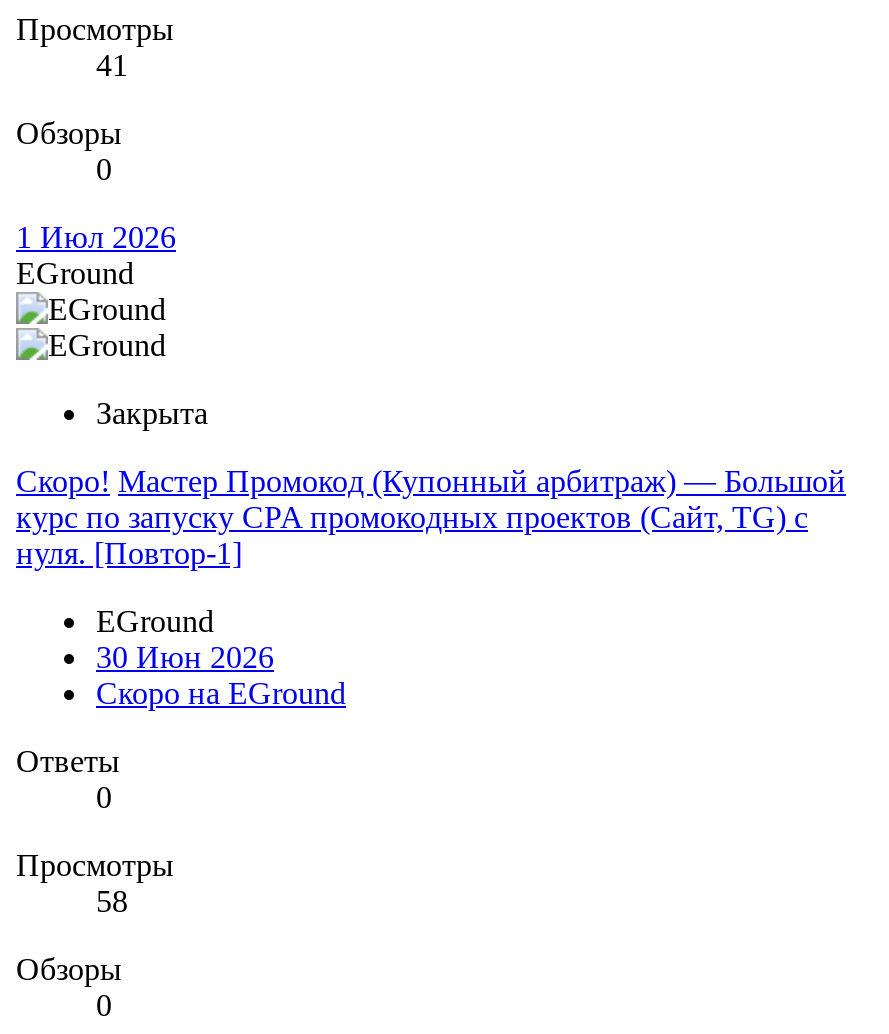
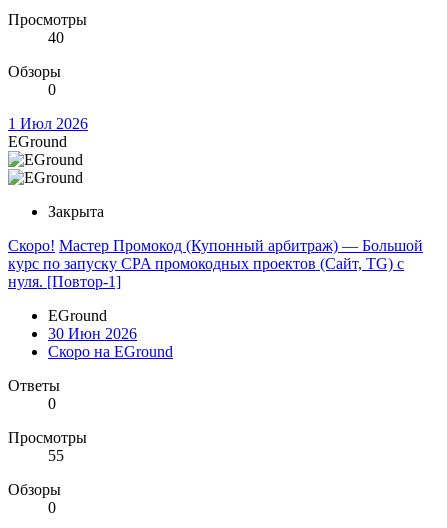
[96,49,128,83] 41 -> [48,29,64,46] 40
[96,885,128,919] 58 -> [48,447,64,464] 55

